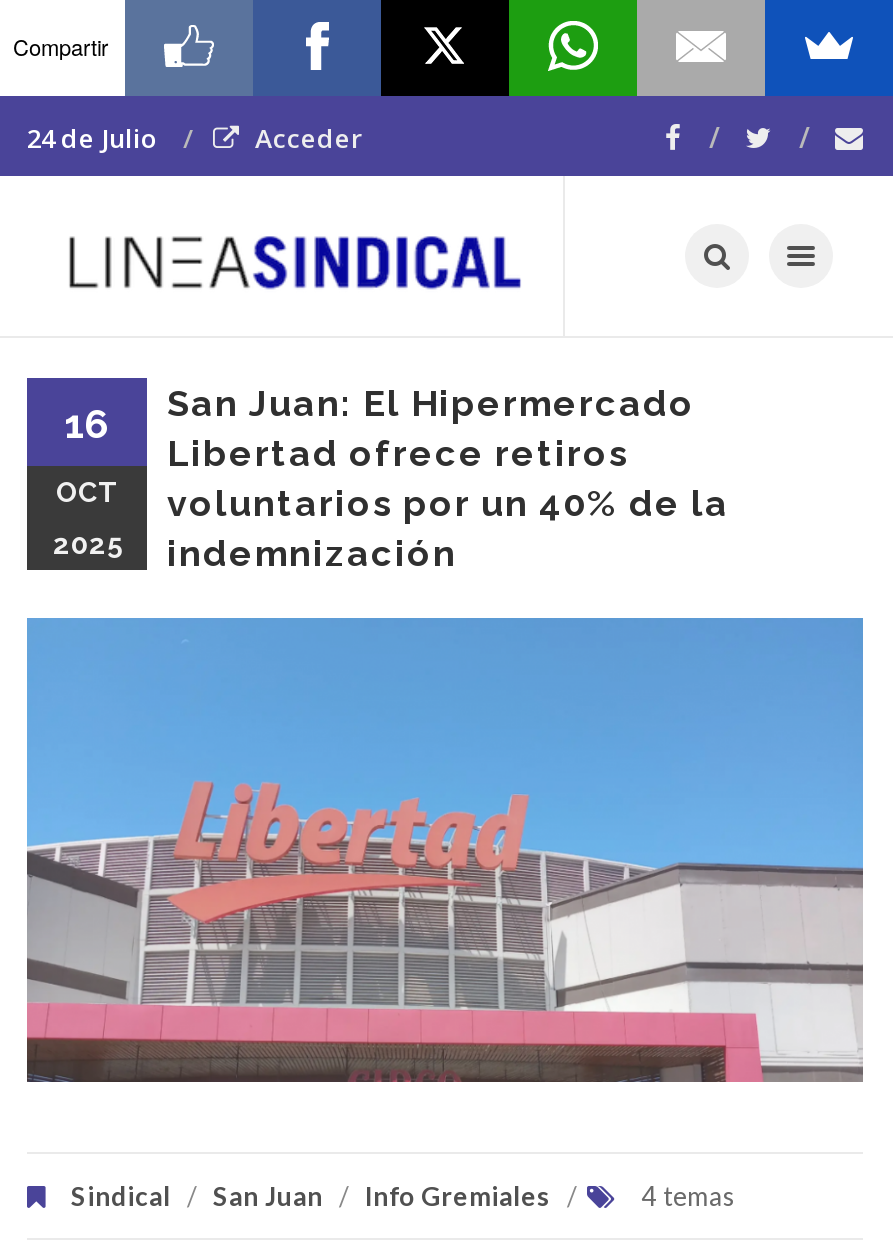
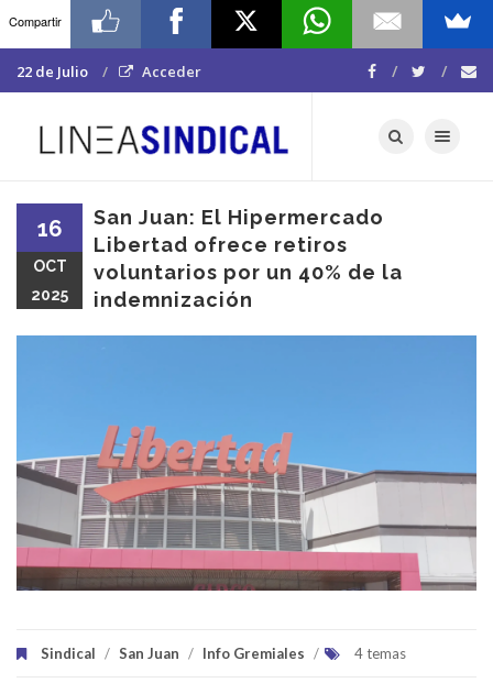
[27,120,163,156] 24 de Julio -> [17,62,91,81] 22 de Julio

